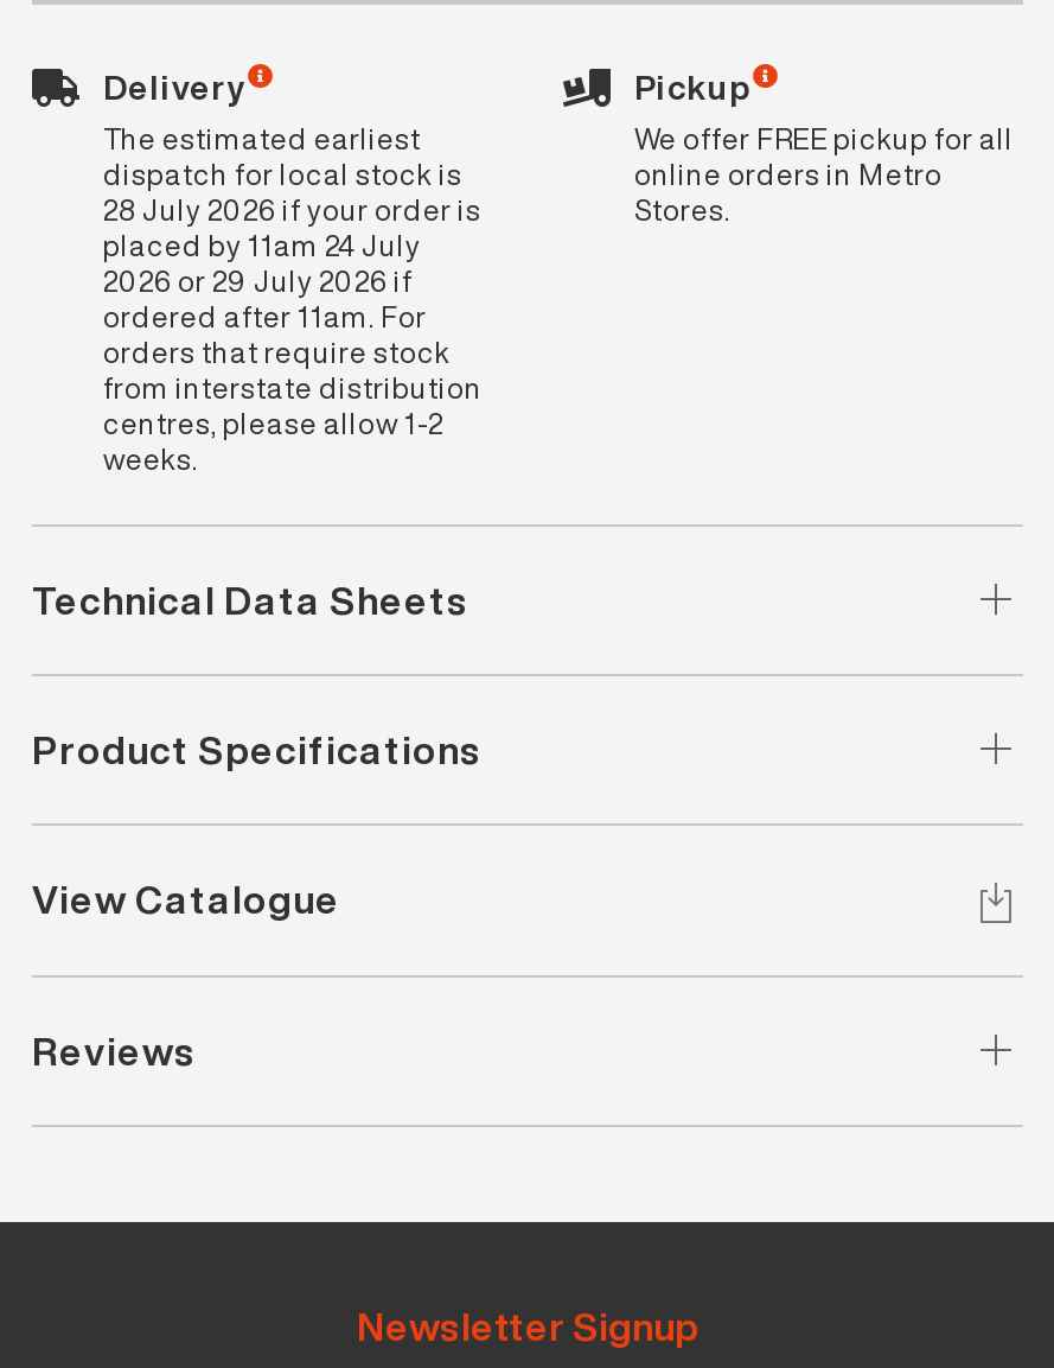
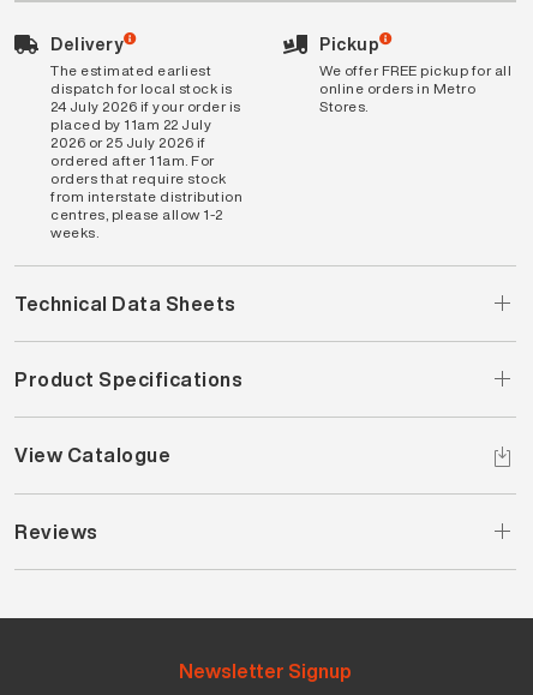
[103,189,481,229] 28 July 2026 if your order is -> [50,96,241,116] 24 July 2026 if your order is
[103,224,421,265] placed by 11am 24 July -> [50,114,211,134] placed by 11am 22 July
[103,260,413,300] 2026 or 29 July 2026 if -> [50,132,206,152] 2026 or 25 July 2026 if

